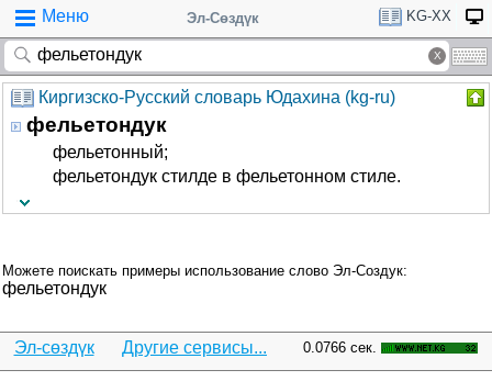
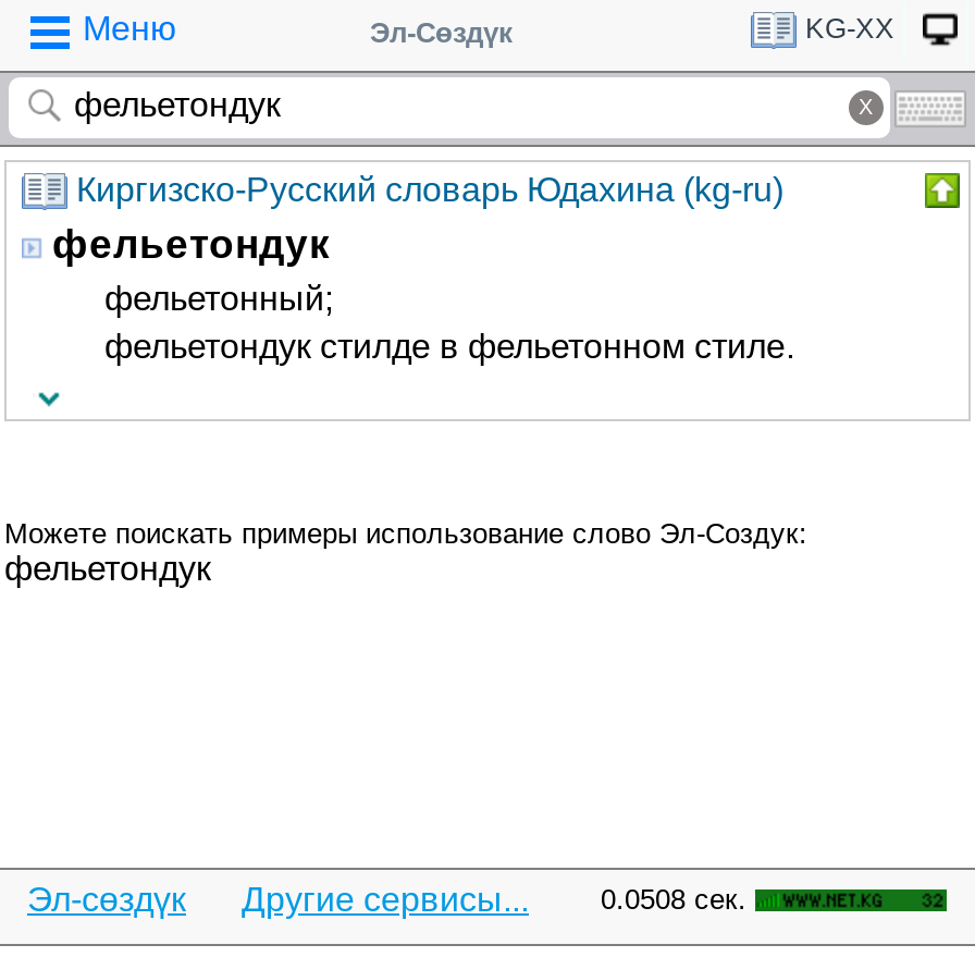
[303,339,377,356] 0.0766 сек. -> [601,883,746,916] 0.0508 сек.

